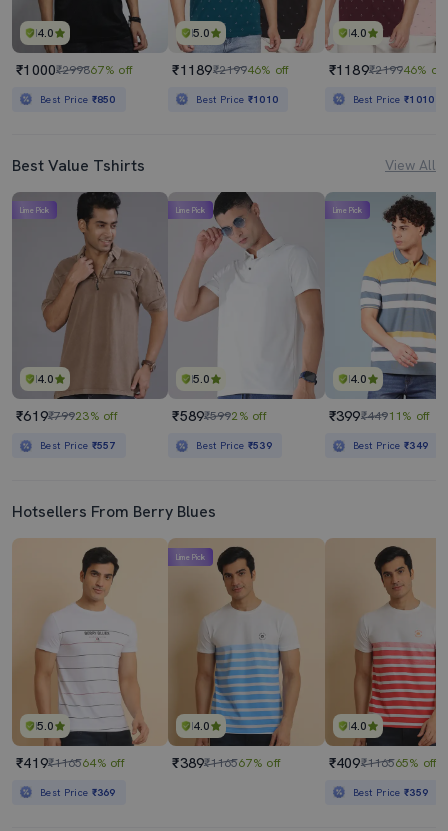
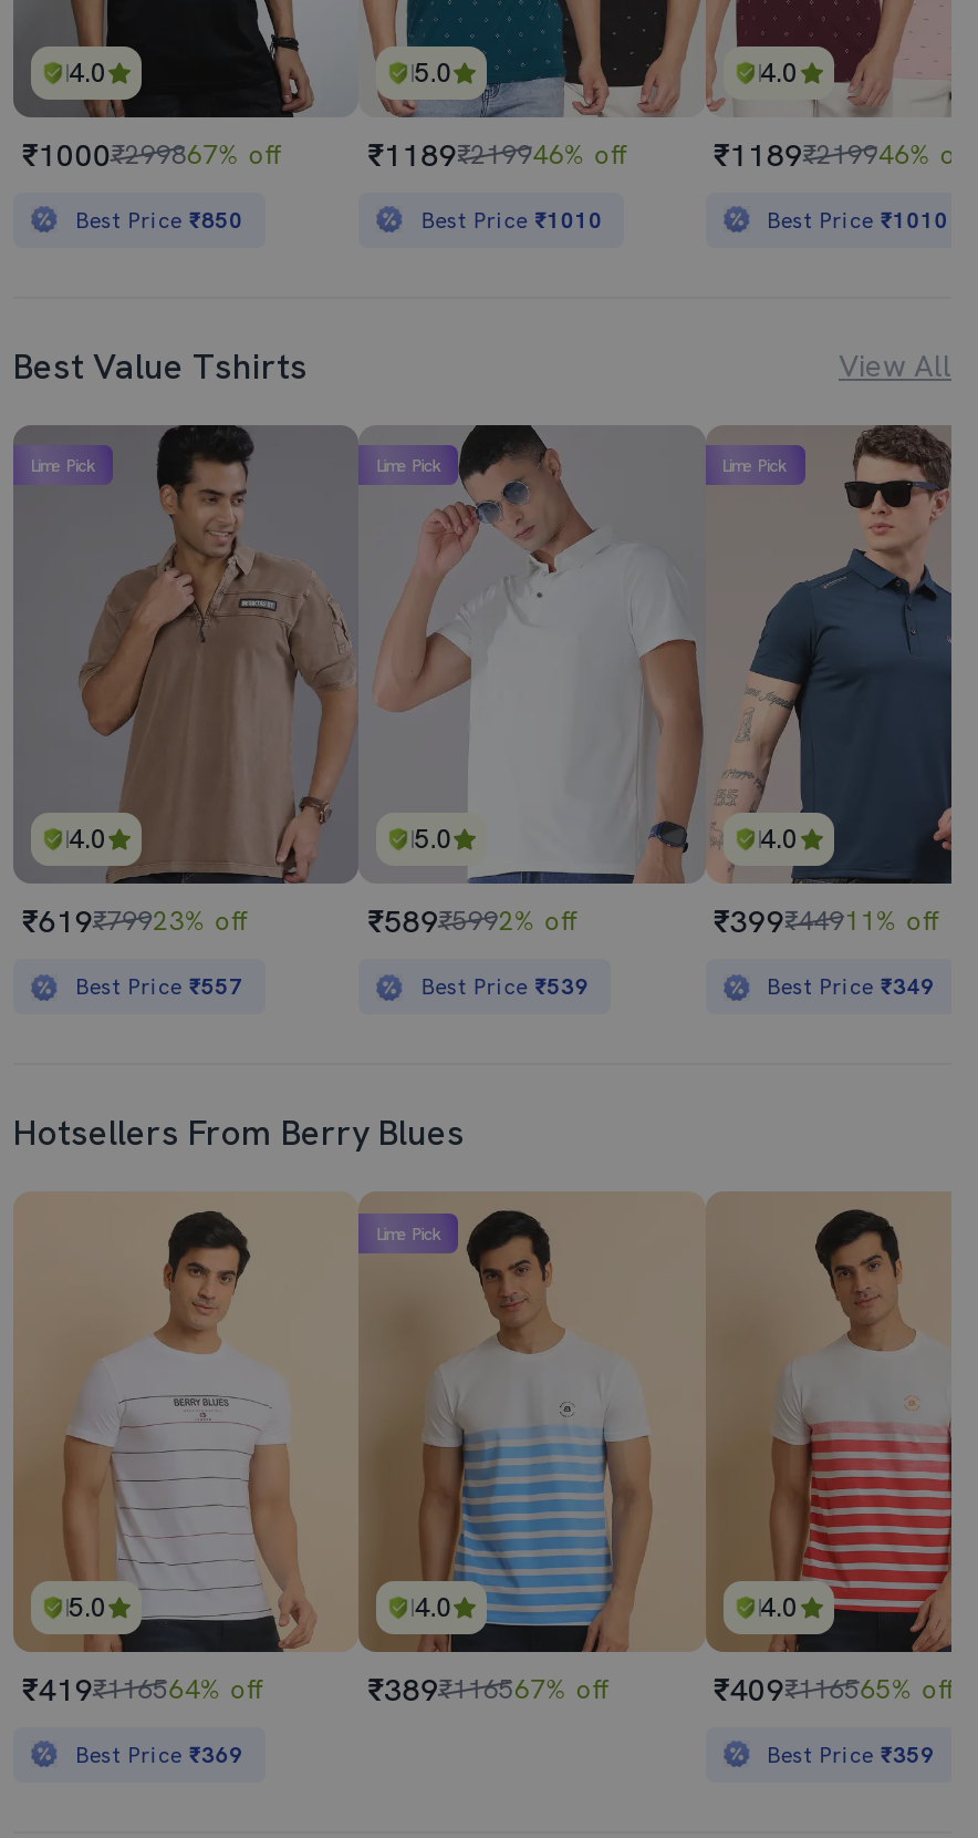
[326,193,437,400] [image] -> [706,425,954,886] [image]

